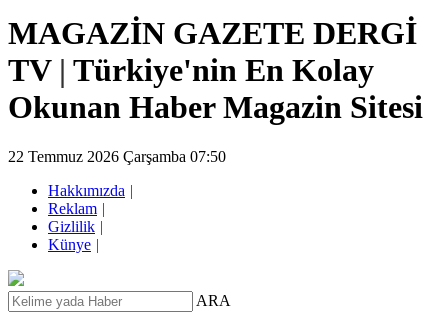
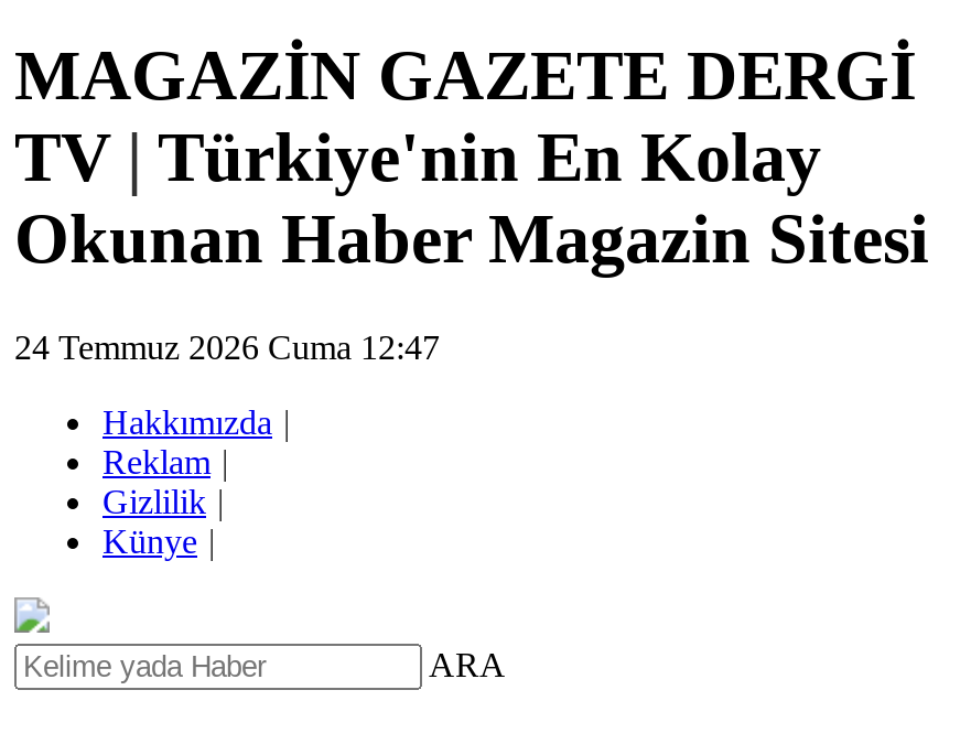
[8,148,226,165] 22 Temmuz 2026 Çarşamba 07:50 -> [14,328,440,366] 24 Temmuz 2026 Cuma 12:47

